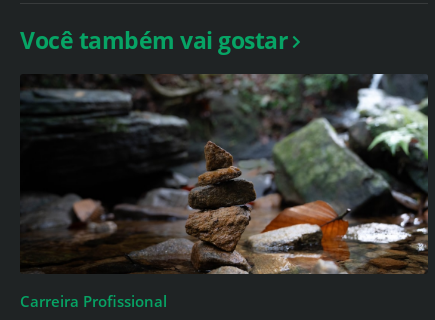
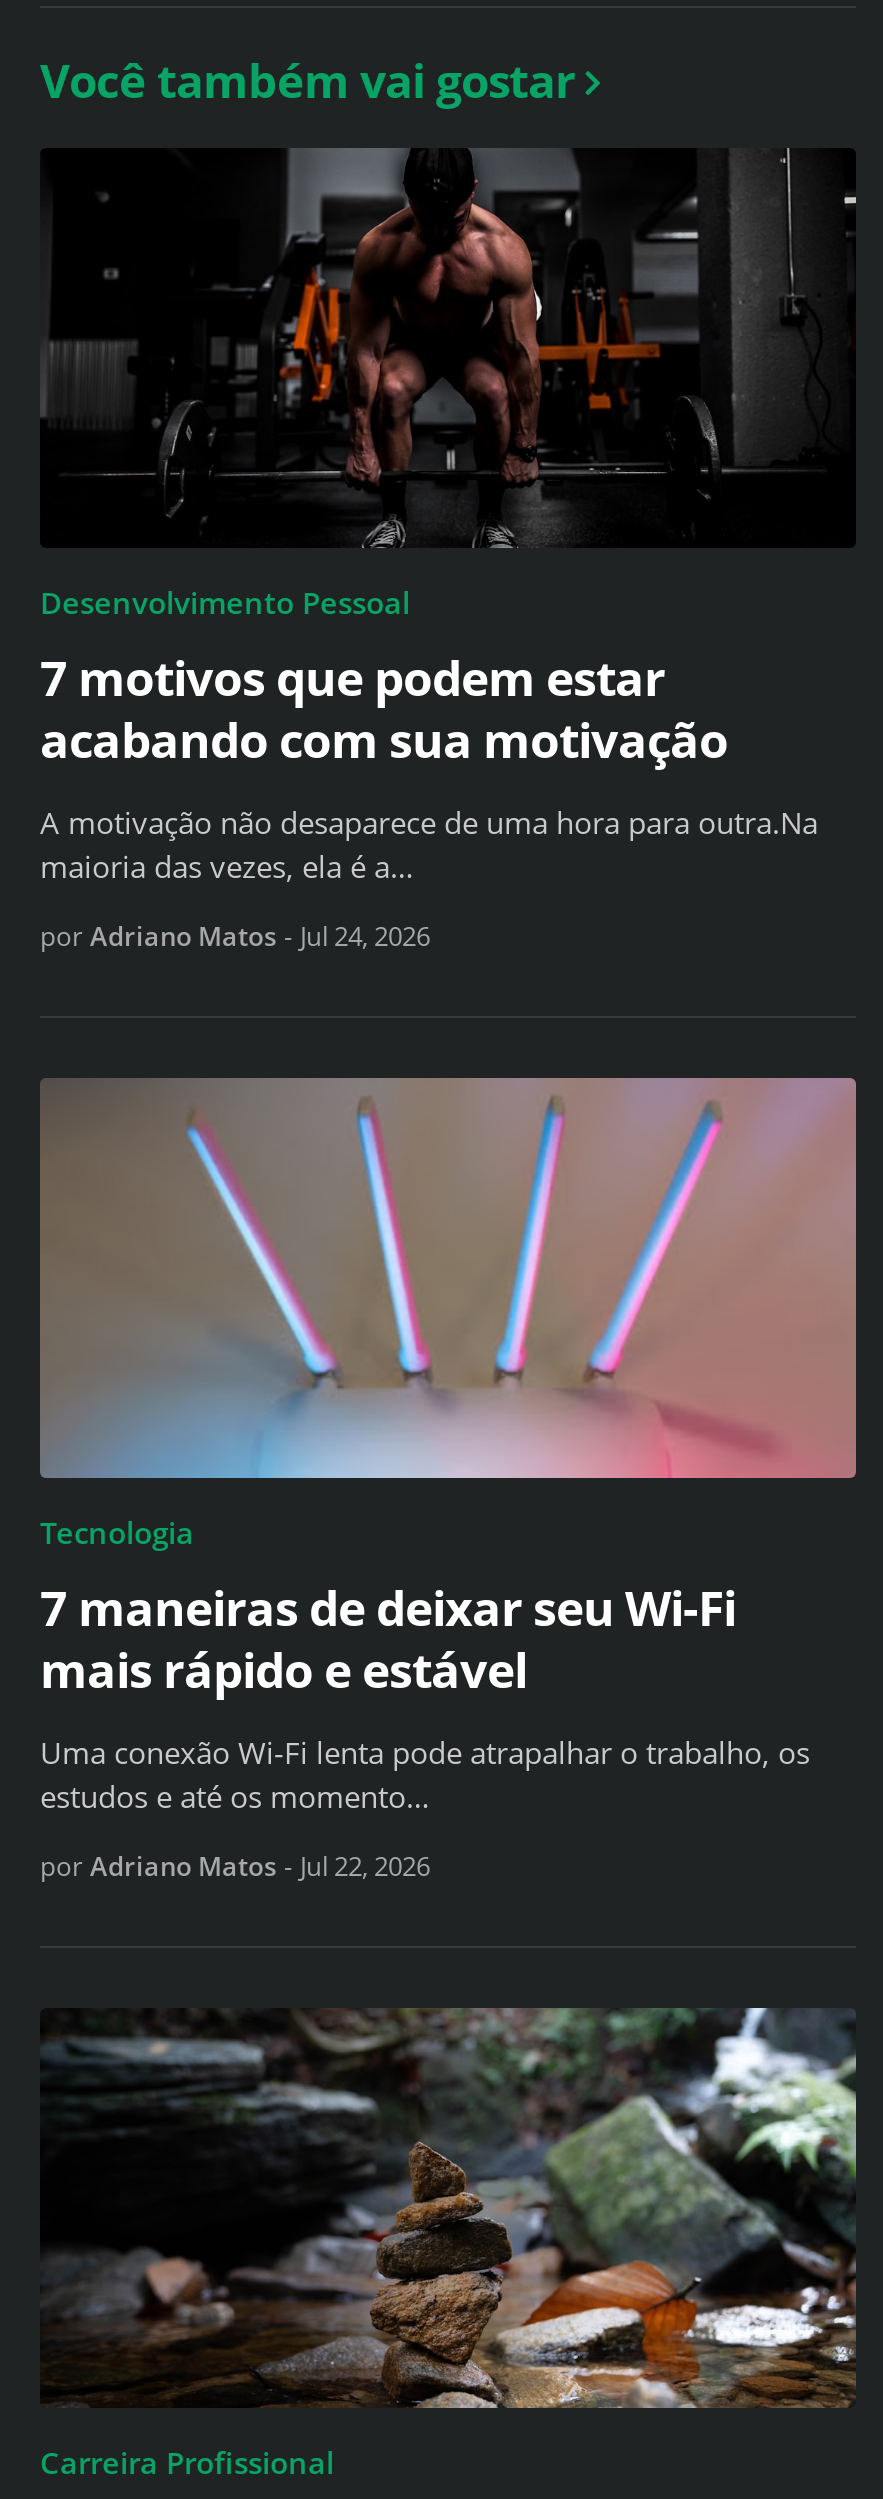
none -> [38,1076,858,1885] [image] | Tecnologia | 7 maneiras de deixar seu Wi-Fi | mais rápido e estável | Uma conexão Wi-Fi lenta pode atrapalhar o trabalho, os | estudos e até os momento… | por Adriano Matos - Jul 22, 2026
none -> [40,148,854,955] [image] | Desenvolvimento Pessoal | 7 motivos que podem estar | acabando com sua motivação | A motivação não desaparece de uma hora para outra.Na | maioria das vezes, ela é a… | por Adriano Matos - Jul 24, 2026

